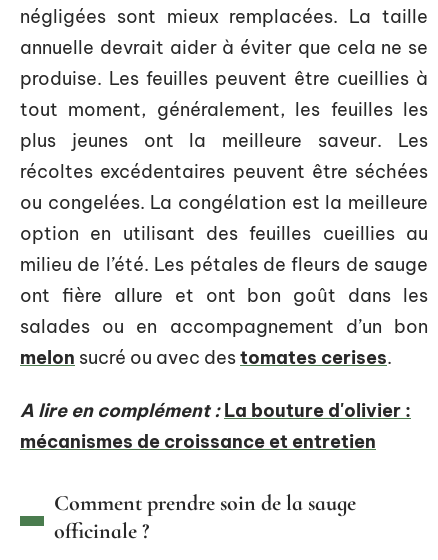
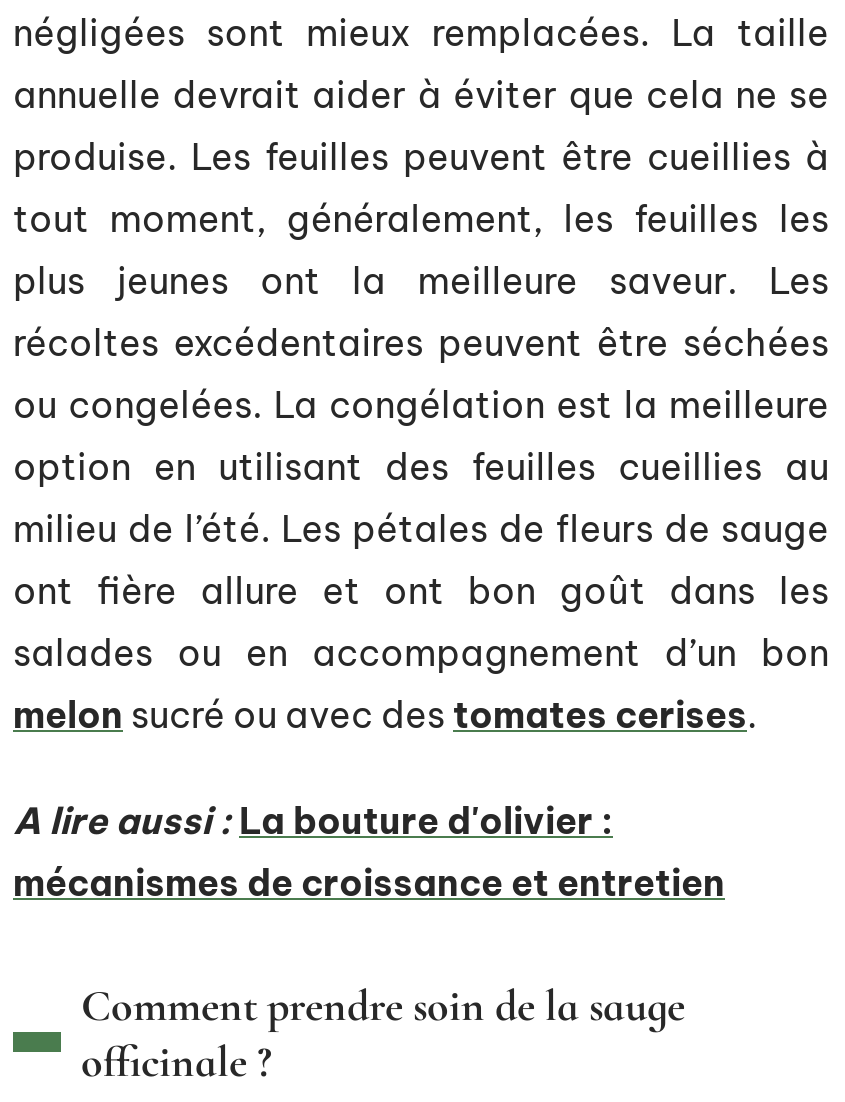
[20,399,411,422] A lire en complément : La bouture d'olivier : -> [13,798,613,844] A lire aussi : La bouture d'olivier :

